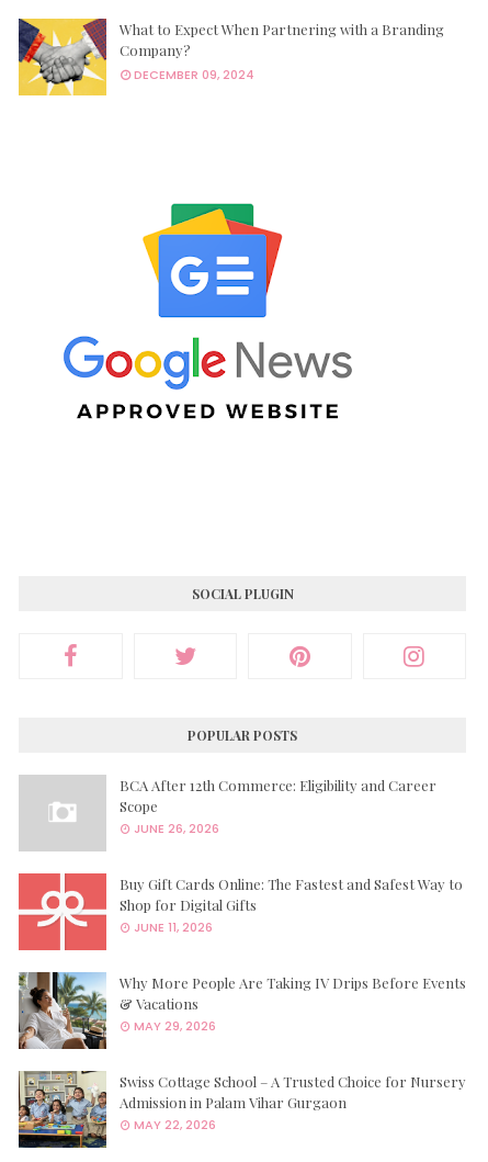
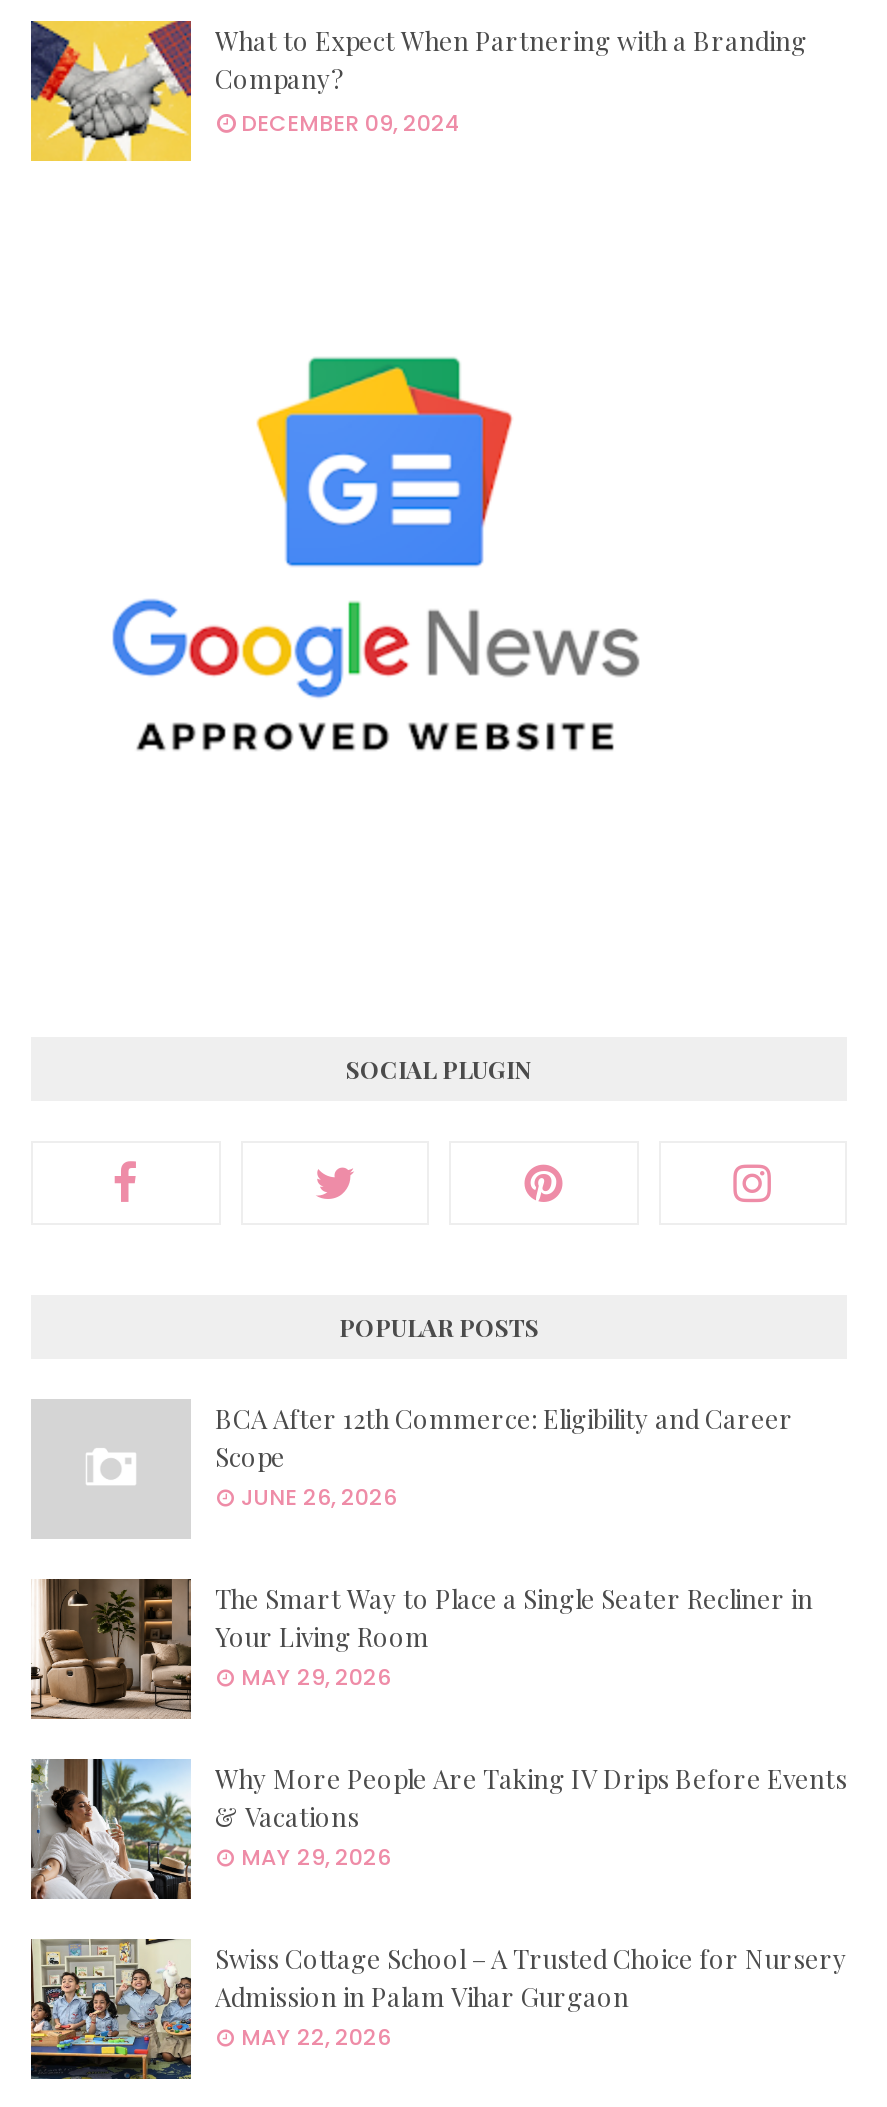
[18,872,463,951] [image] | Buy Gift Cards Online: The Fastest and Safest Way to | Shop for Digital Gifts | JUNE 11, 2026 -> [29,1577,813,1721] [image] | The Smart Way to Place a Single Seater Recliner in | Your Living Room | MAY 29, 2026

